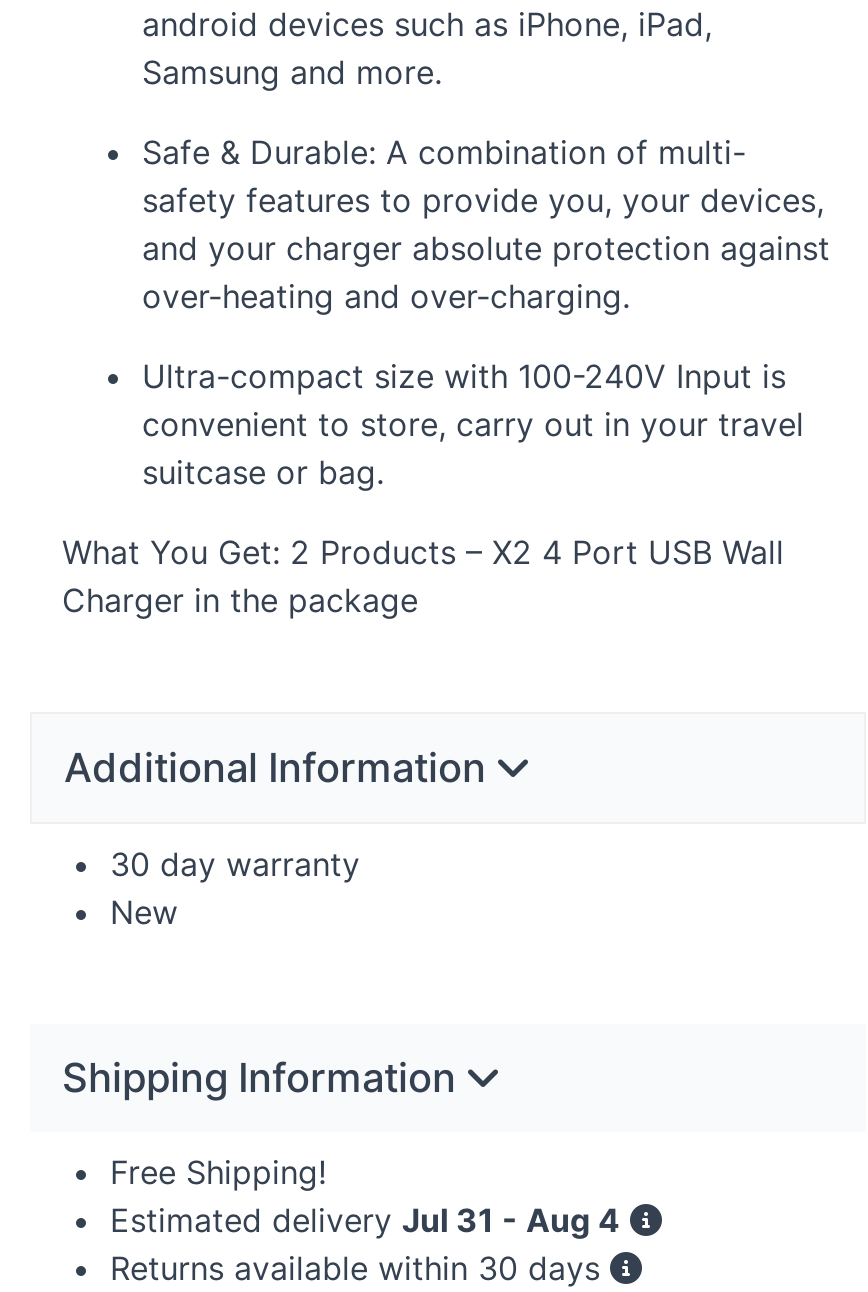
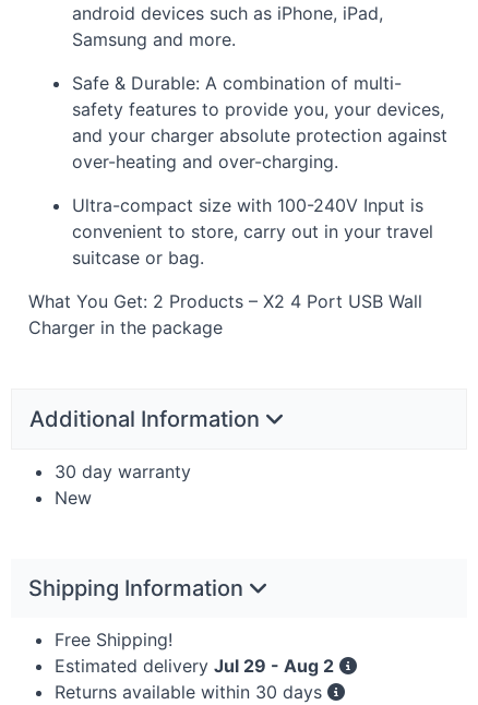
[110,1199,620,1239] Estimated delivery Jul 31 - Aug 4 -> [55,654,334,676] Estimated delivery Jul 29 - Aug 2

